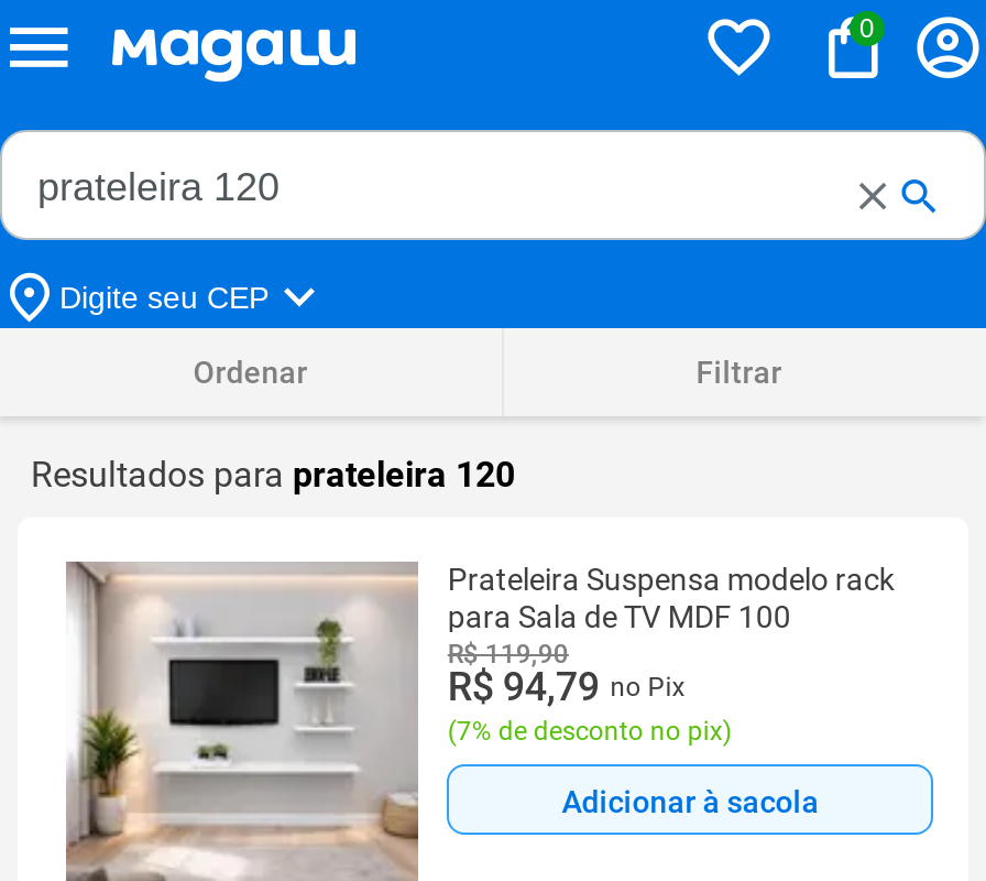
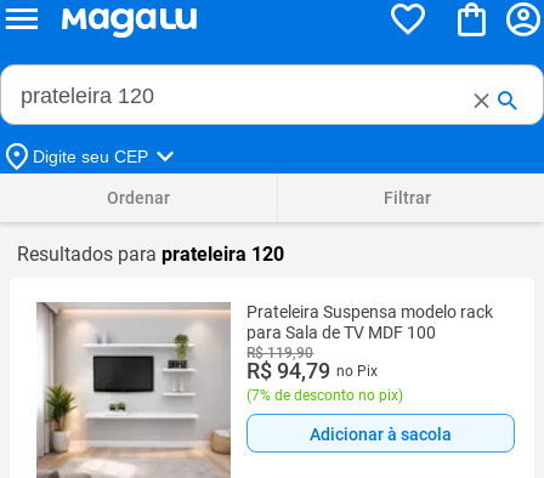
[859,13,875,44] 0 -> none

